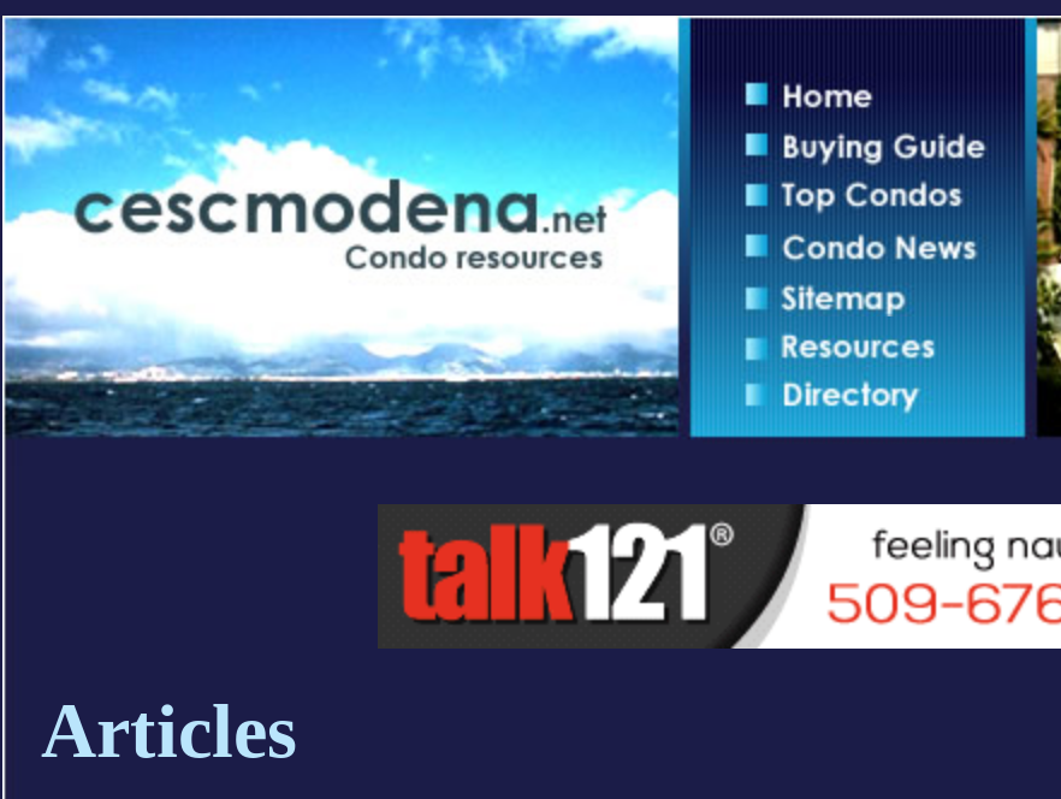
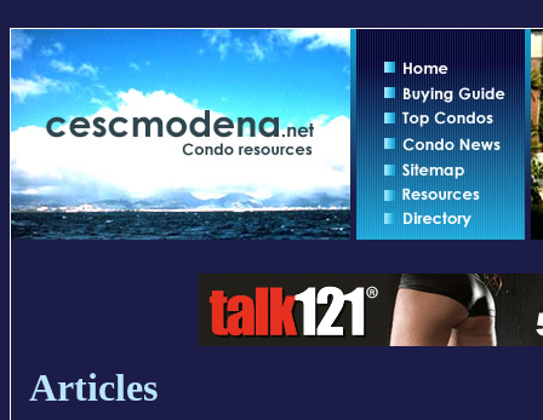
[397,502,1054,651] [image] -> [210,272,539,347] [image]

